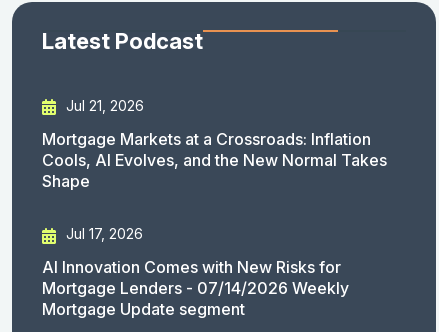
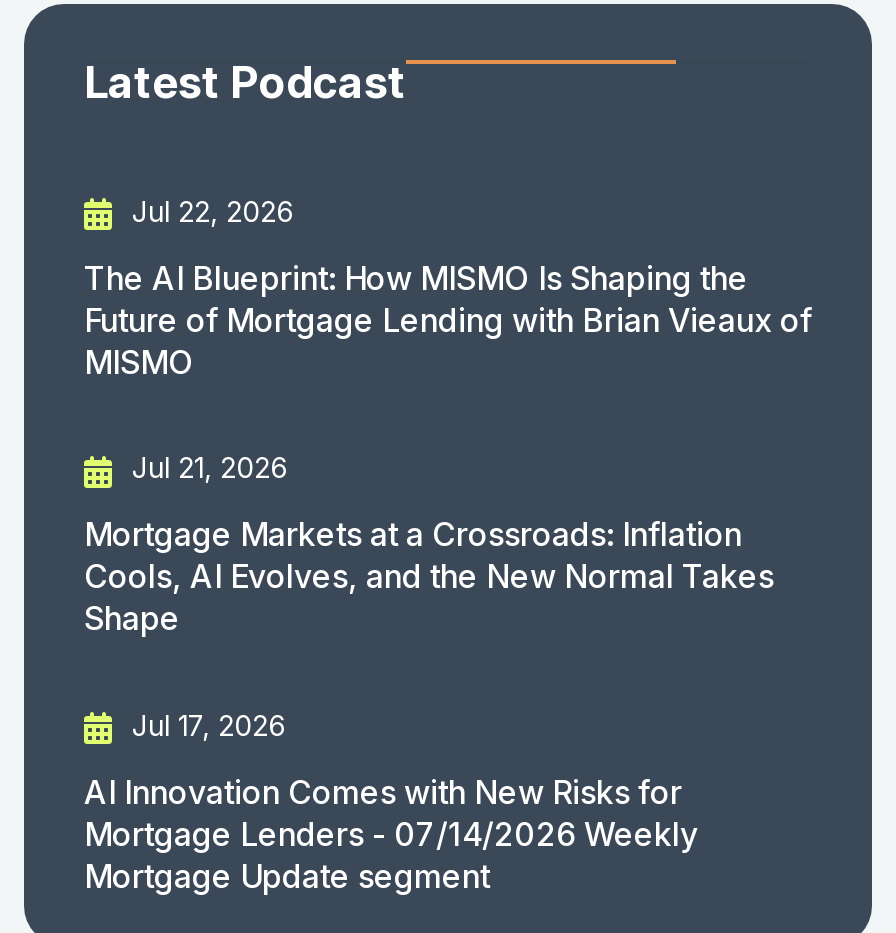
none -> [84,194,812,382] Jul 22, 2026 | The AI Blueprint: How MISMO Is Shaping the | Future of Mortgage Lending with Brian Vieaux of | MISMO

